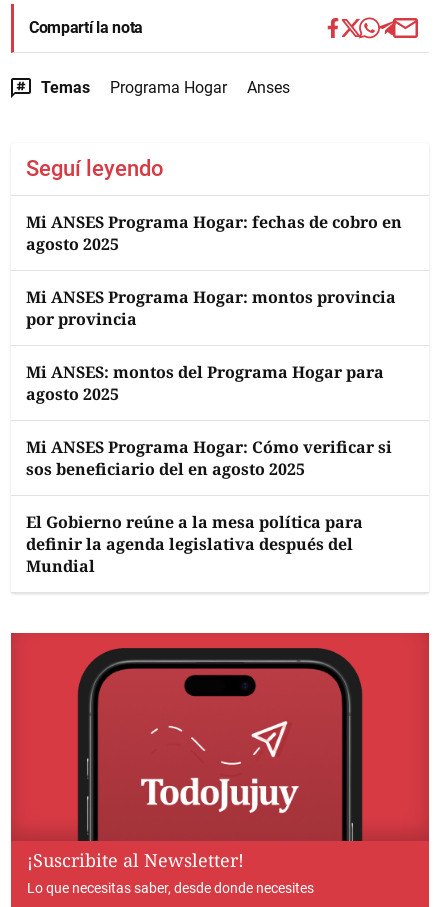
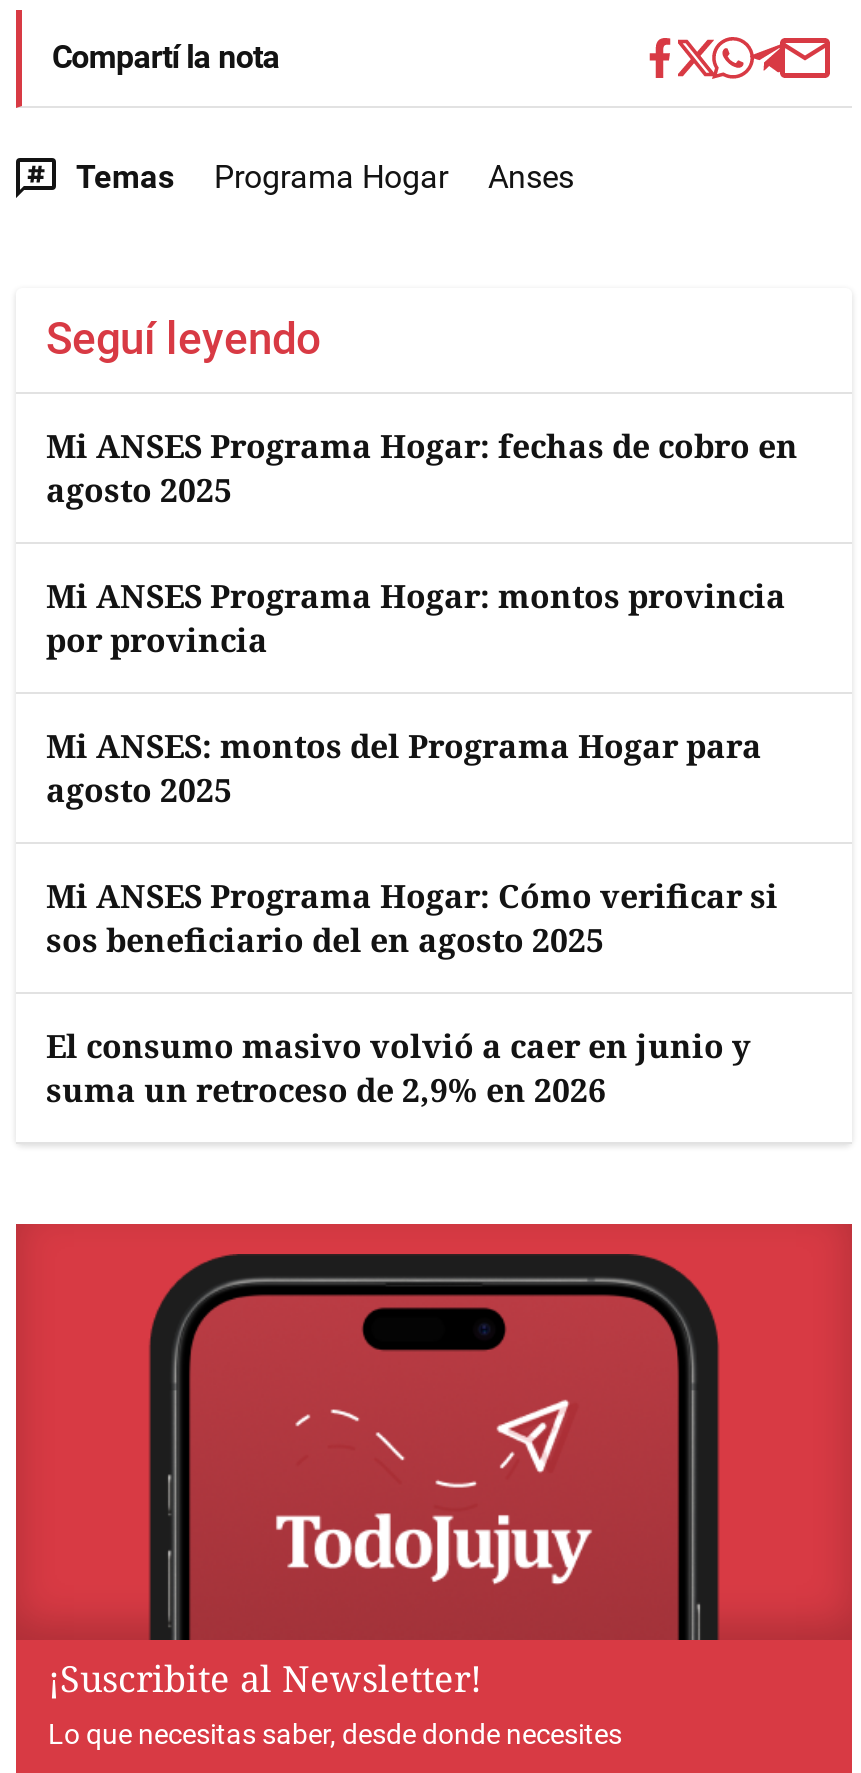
[26,511,363,577] El Gobierno reúne a la mesa política para | definir la agenda legislativa después del | Mundial -> [46,1025,750,1113] El consumo masivo volvió a caer en junio y | suma un retroceso de 2,9% en 2026

